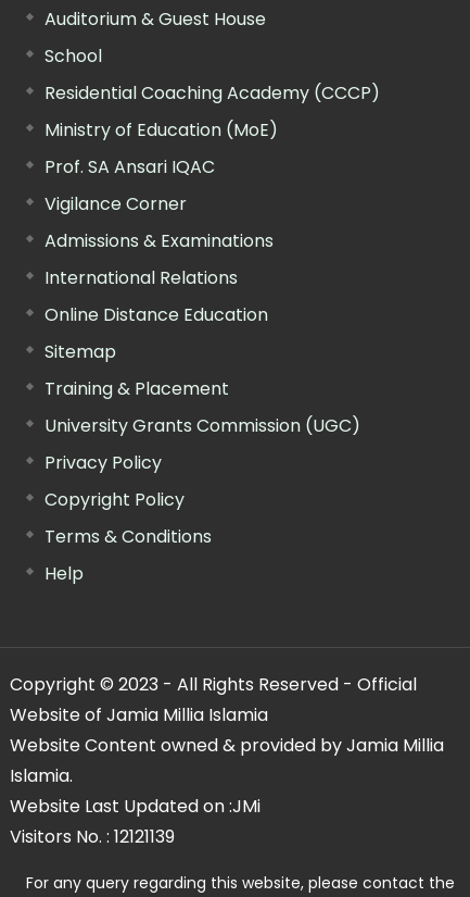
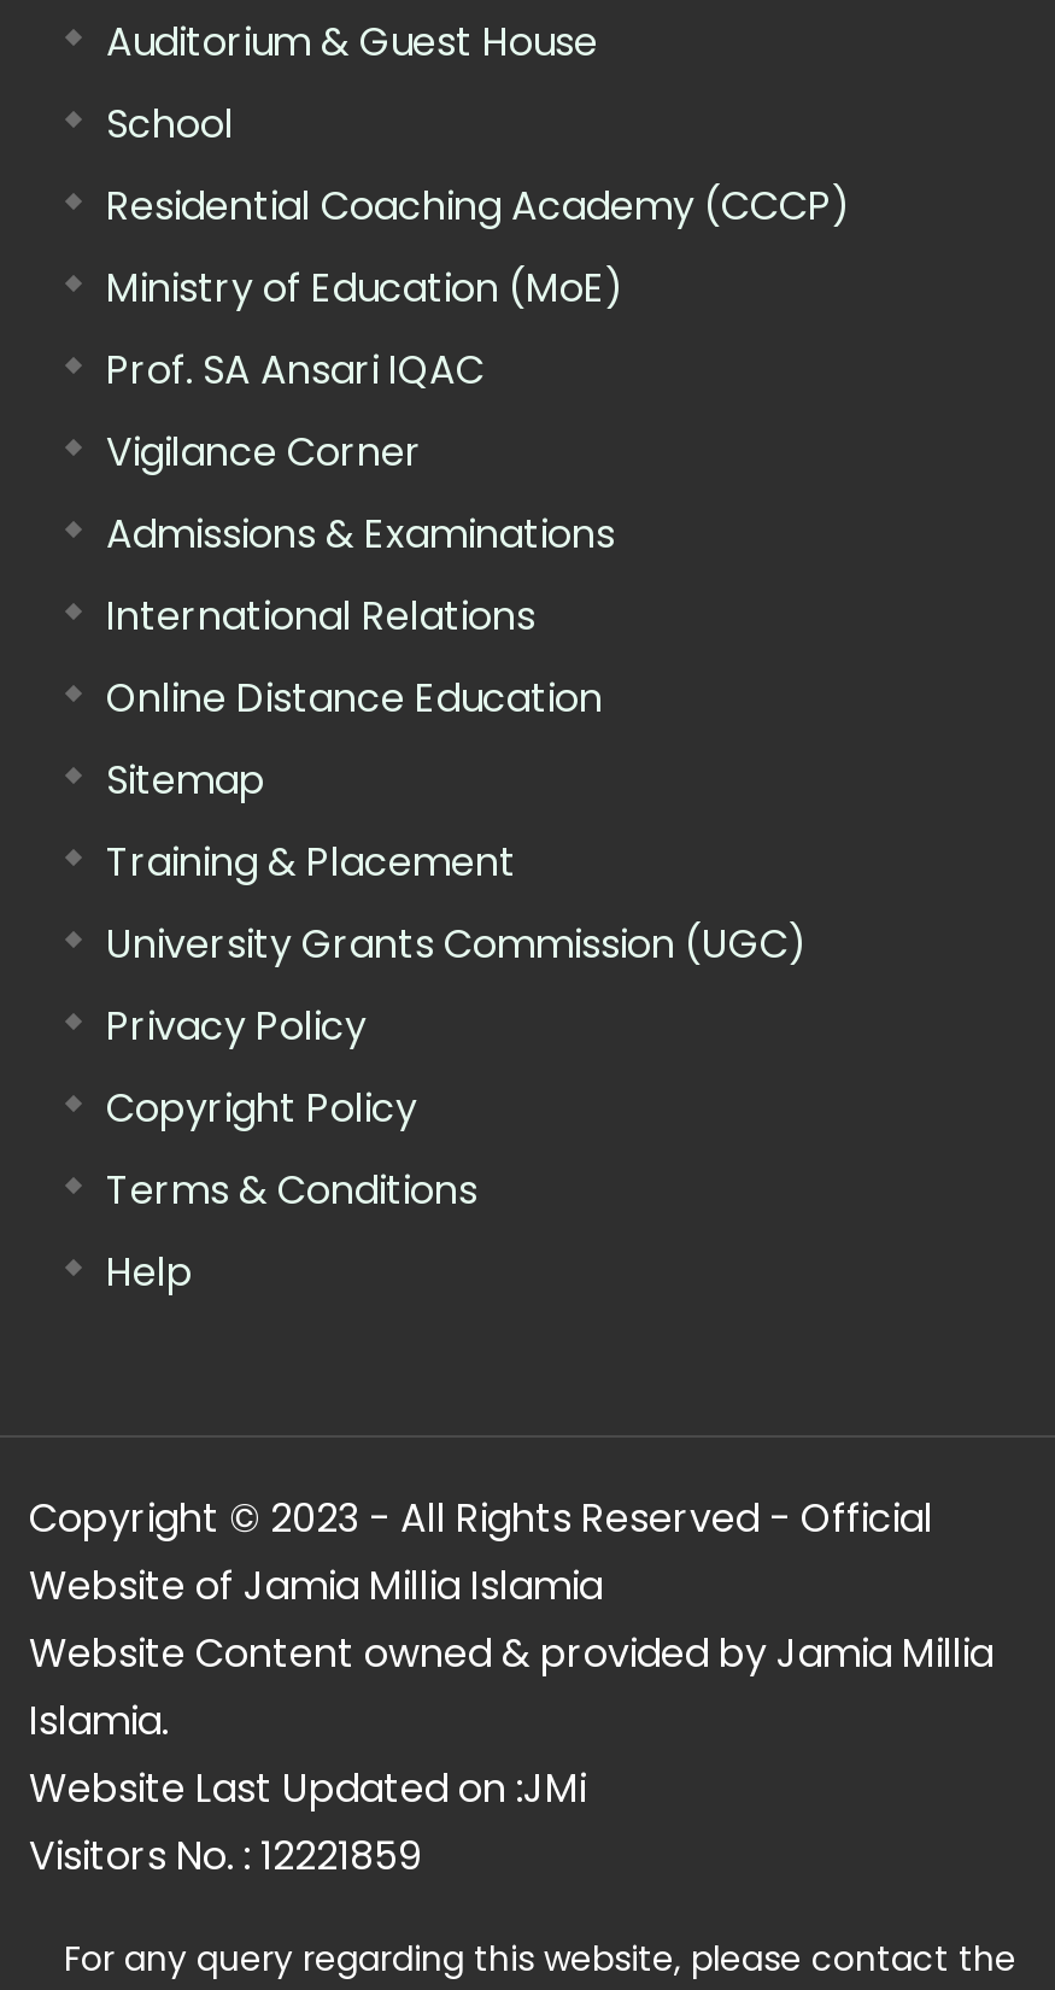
[10,824,175,849] Visitors No. : 12121139 -> [29,1828,420,1883] Visitors No. : 12221859

